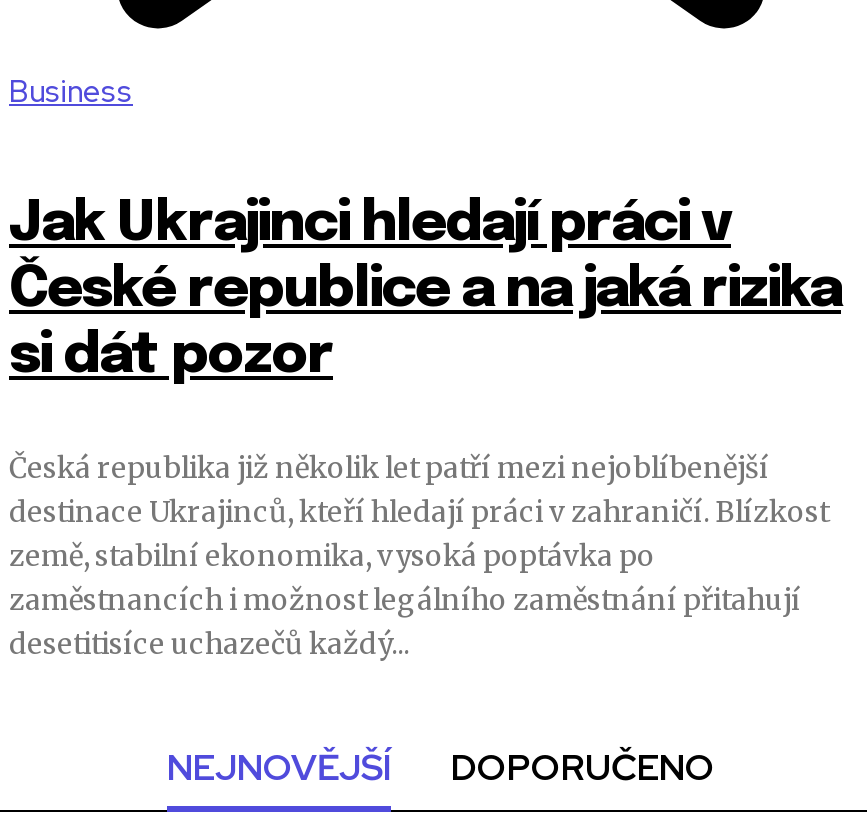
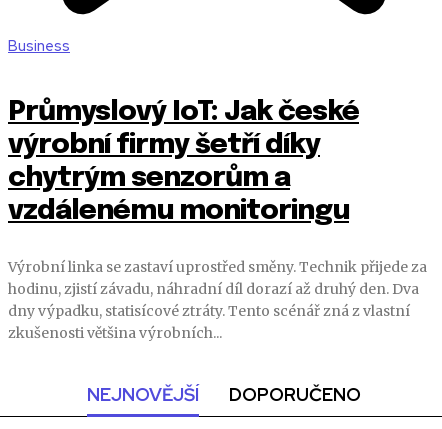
[9,196,841,386] Jak Ukrajinci hledají práci v | České republice a na jaká rizika | si dát pozor -> [8,98,359,226] Průmyslový IoT: Jak české | výrobní firmy šetří díky | chytrým senzorům a | vzdálenému monitoringu
[9,450,829,662] Česká republika již několik let patří mezi nejoblíbenější | destinace Ukrajinců, kteří hledají práci v zahraničí. Blízkost | země, stabilní ekonomika, vysoká poptávka po | zaměstnancích i možnost legálního zaměstnání přitahují | desetitisíce uchazečů každý... -> [8,258,427,342] Výrobní linka se zastaví uprostřed směny. Technik přijede za | hodinu, zjistí závadu, náhradní díl dorazí až druhý den. Dva | dny výpadku, statisícové ztráty. Tento scénář zná z vlastní | zkušenosti většina výrobních...

